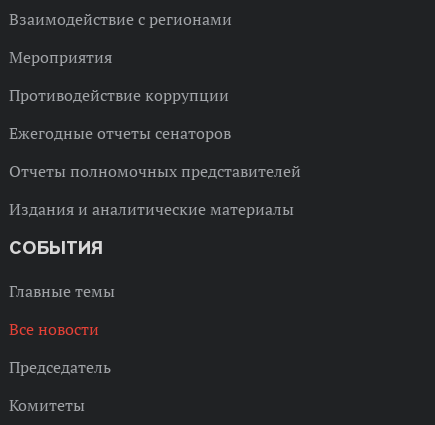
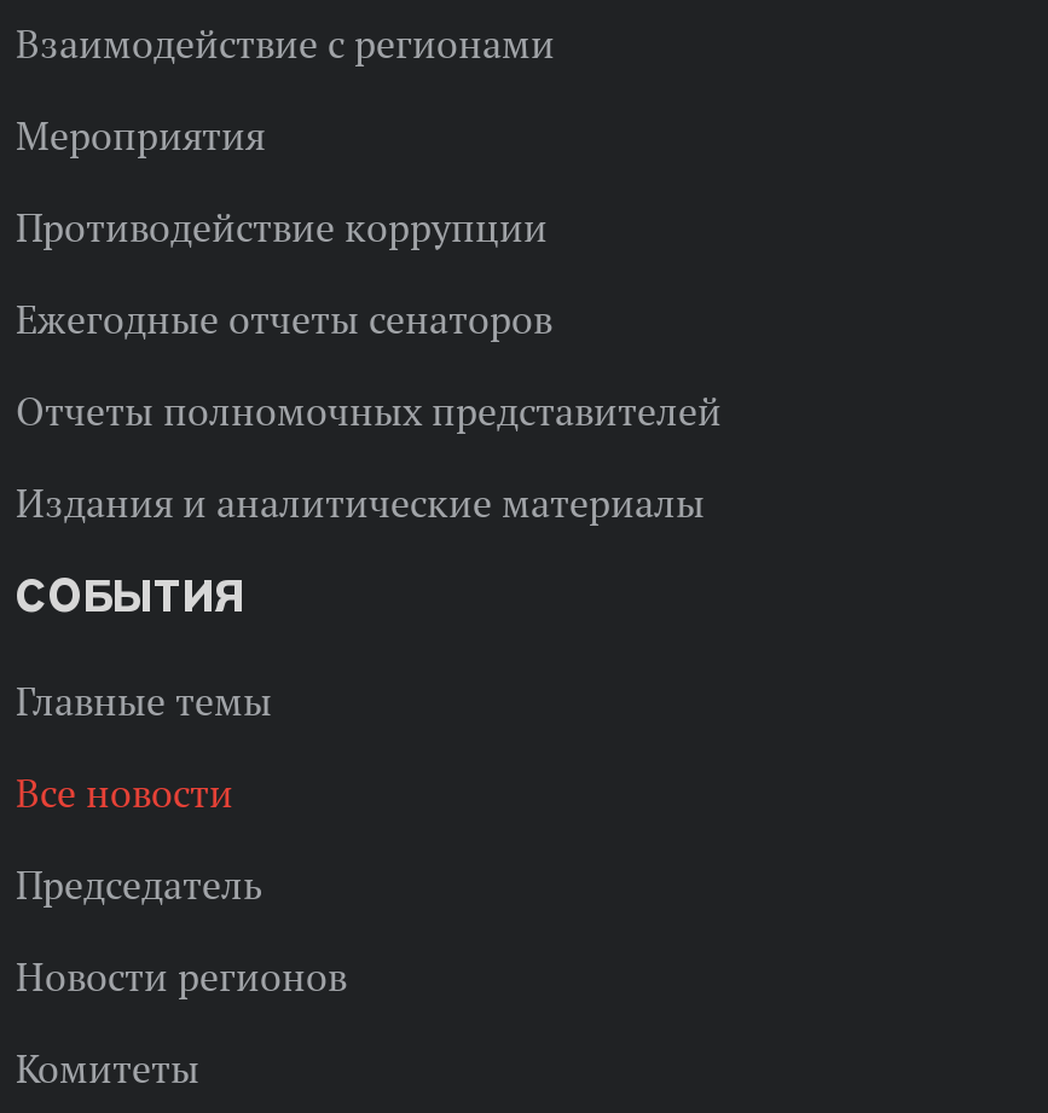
none -> [16,953,347,1001] Новости регионов

